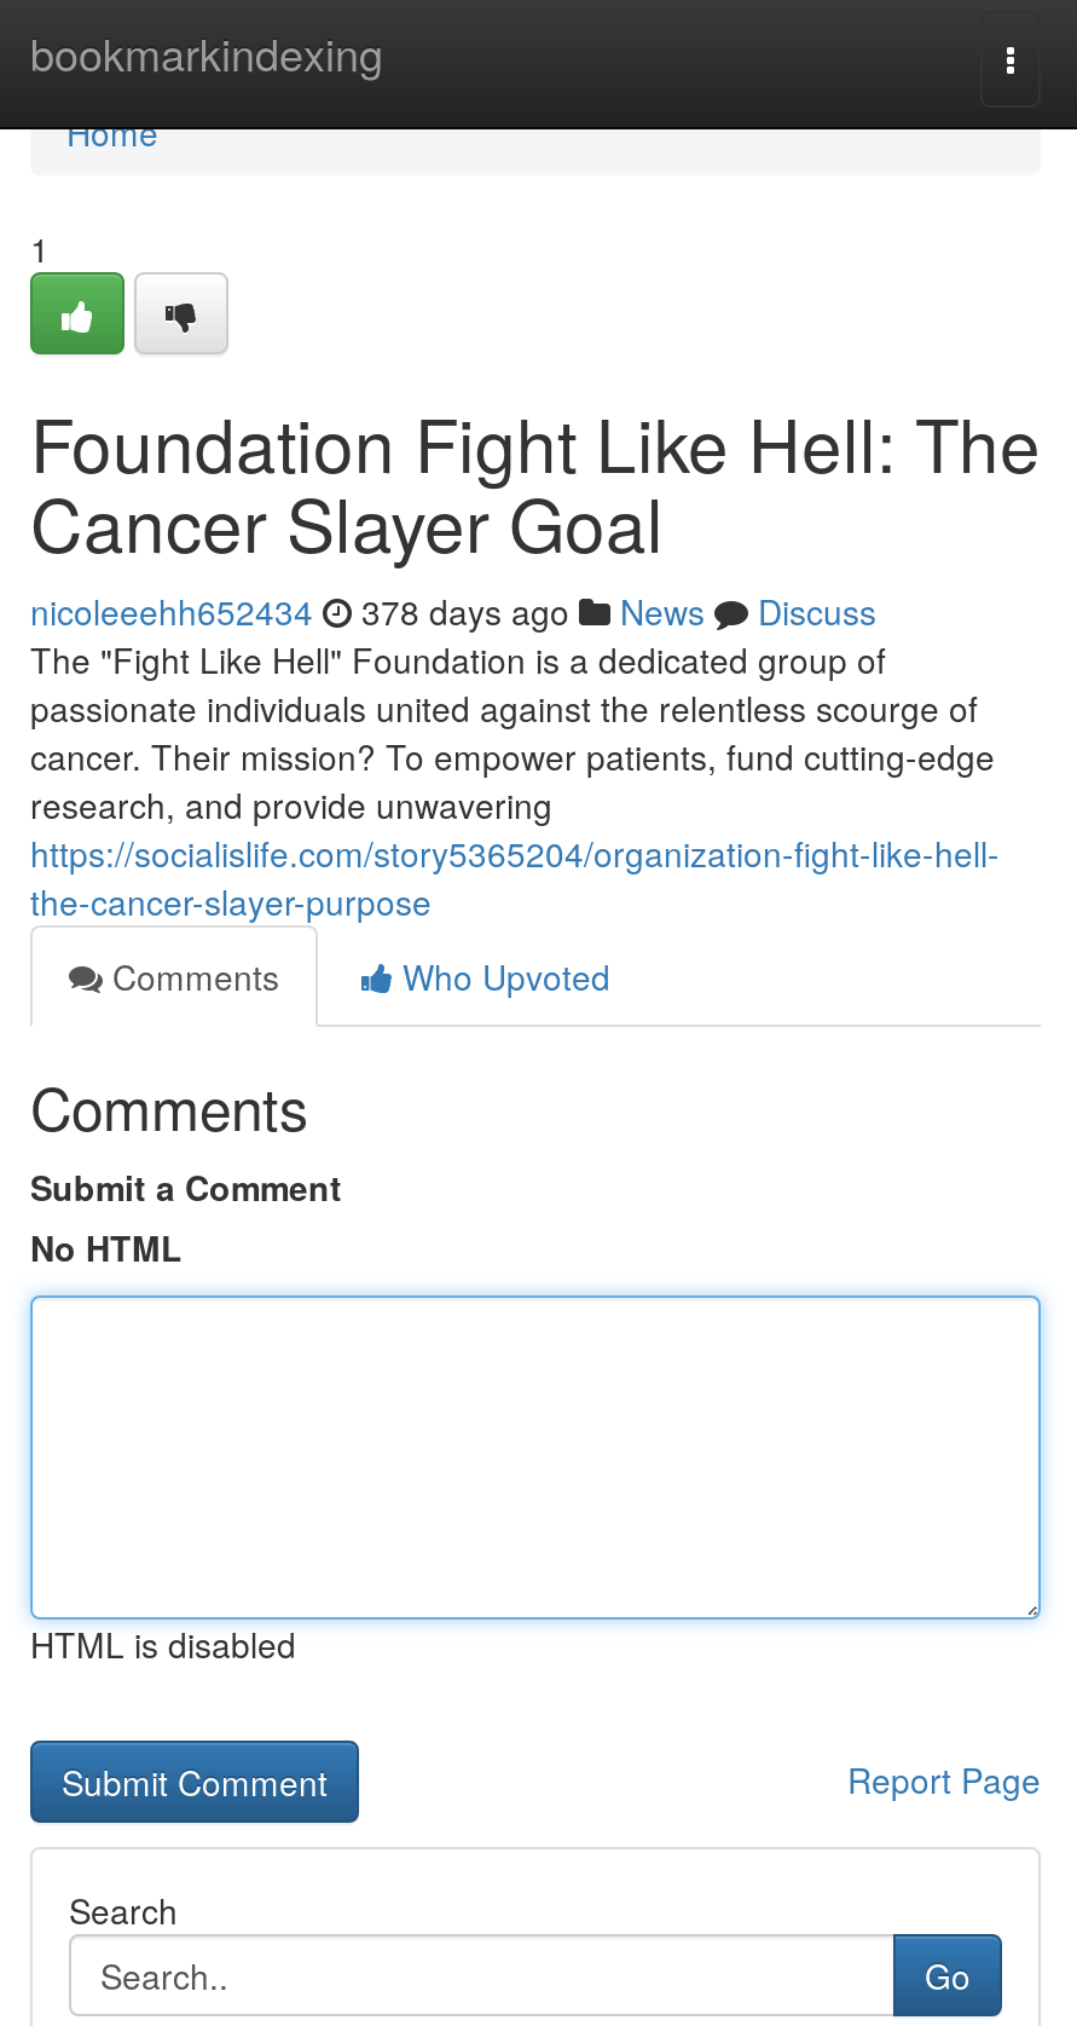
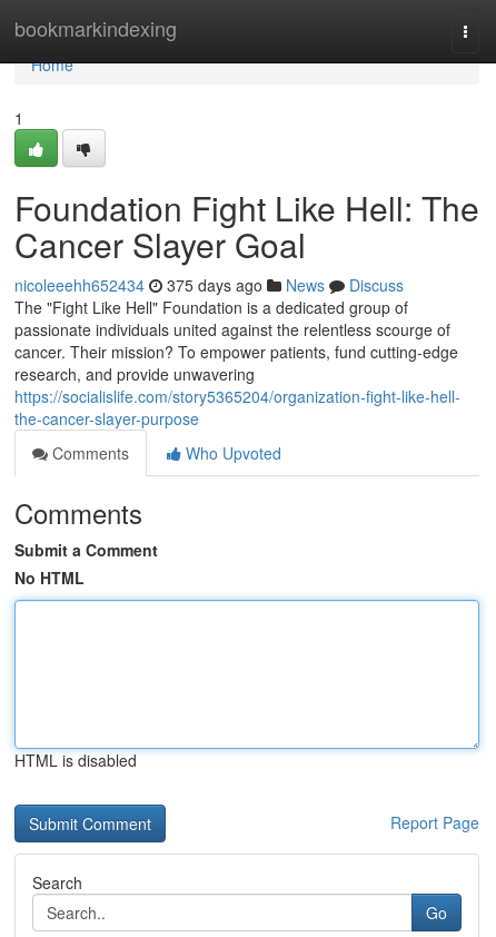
[30,587,876,635] nicoleeehh652434 378 days ago News Discuss -> [14,274,404,296] nicoleeehh652434 375 days ago News Discuss

